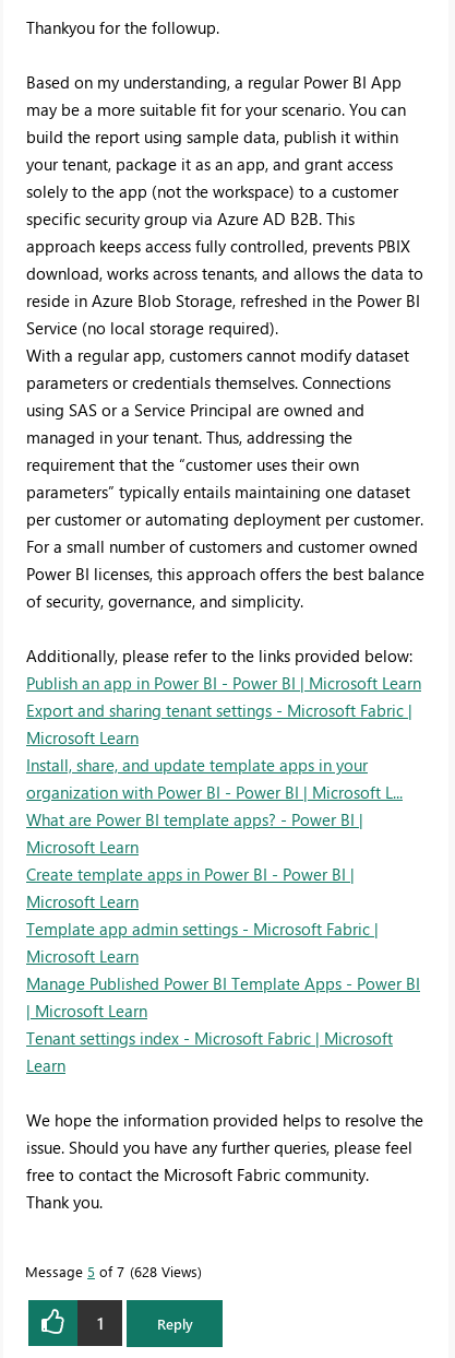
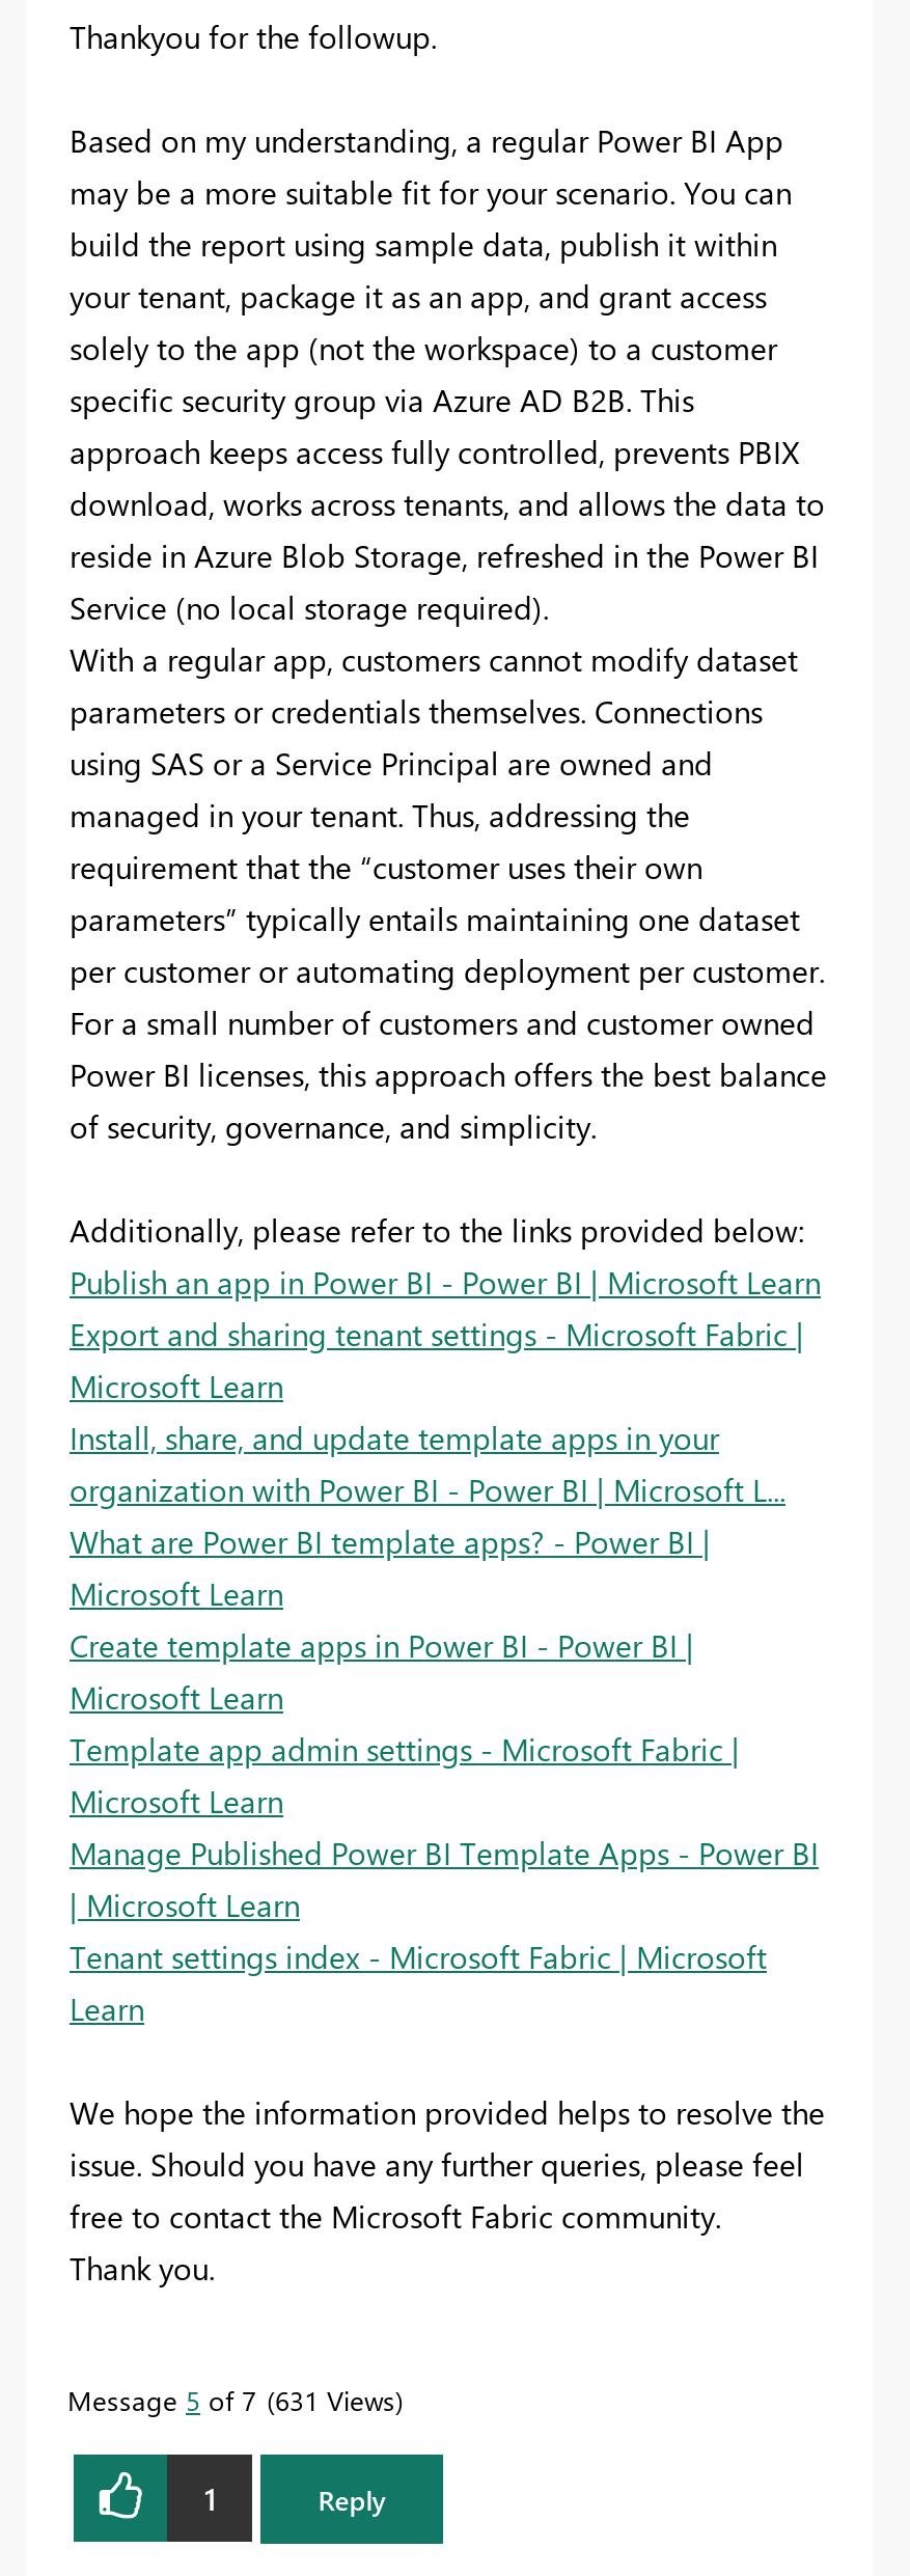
[25,1262,197,1281] Message 5 of 7 628 Views -> [67,2383,395,2418] Message 5 of 7 631 Views

